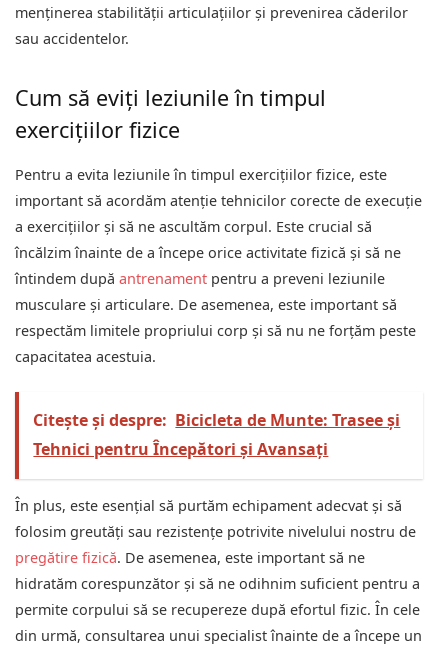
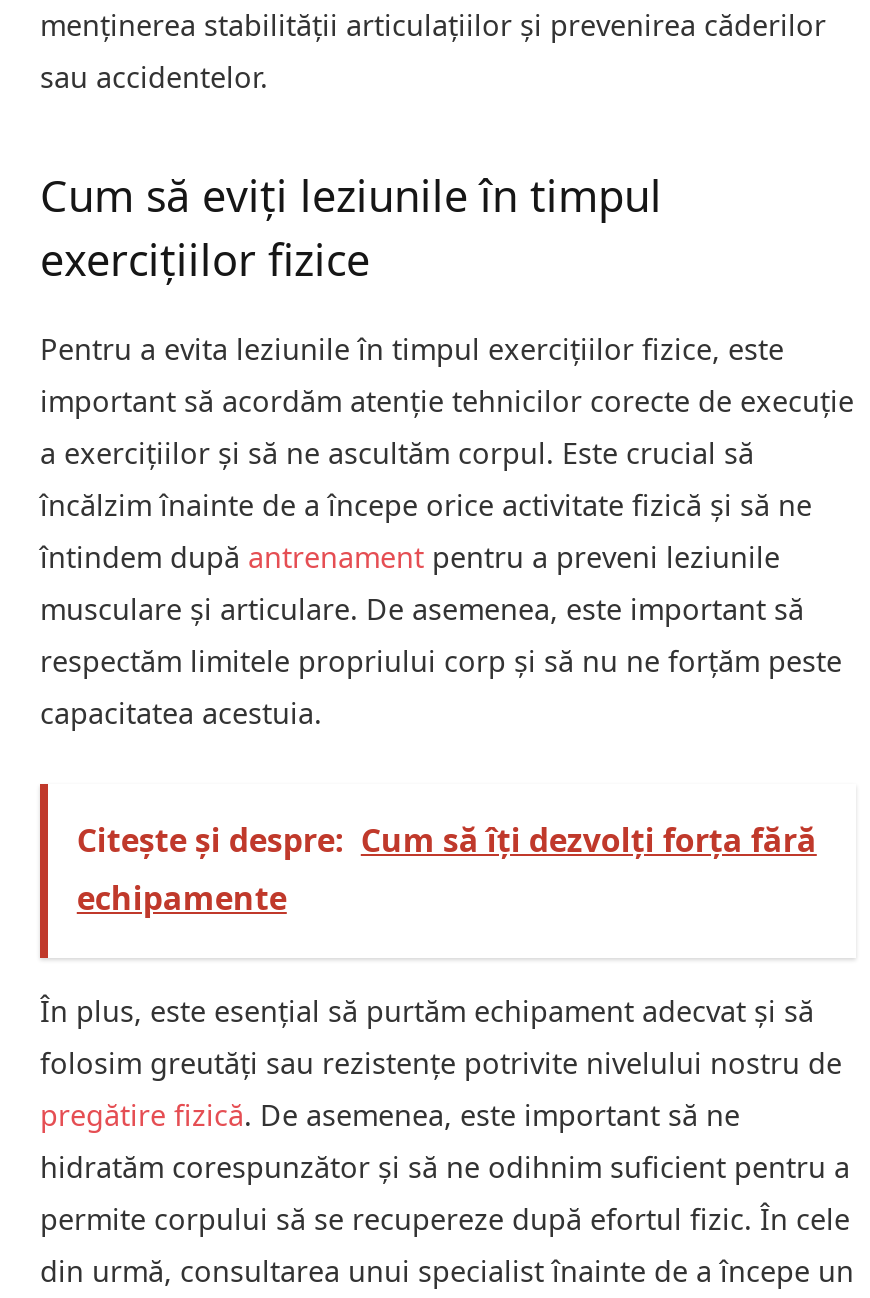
[33,409,400,460] Citește și despre: Bicicleta de Munte: Trasee și | Tehnici pentru Începători și Avansați -> [77,819,817,921] Citește și despre: Cum să îți dezvolți forța fără | echipamente

